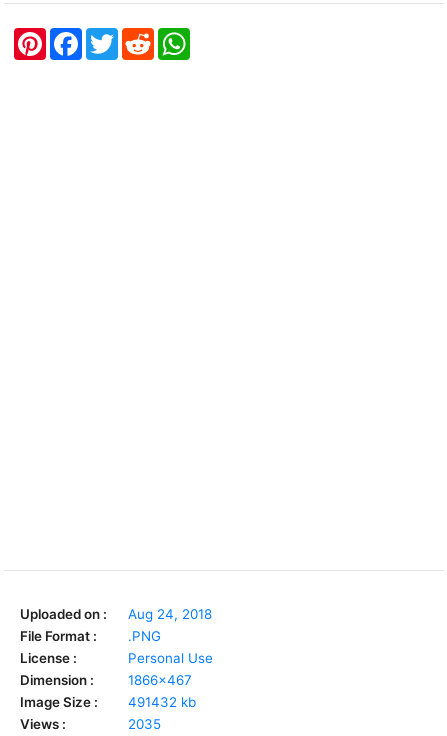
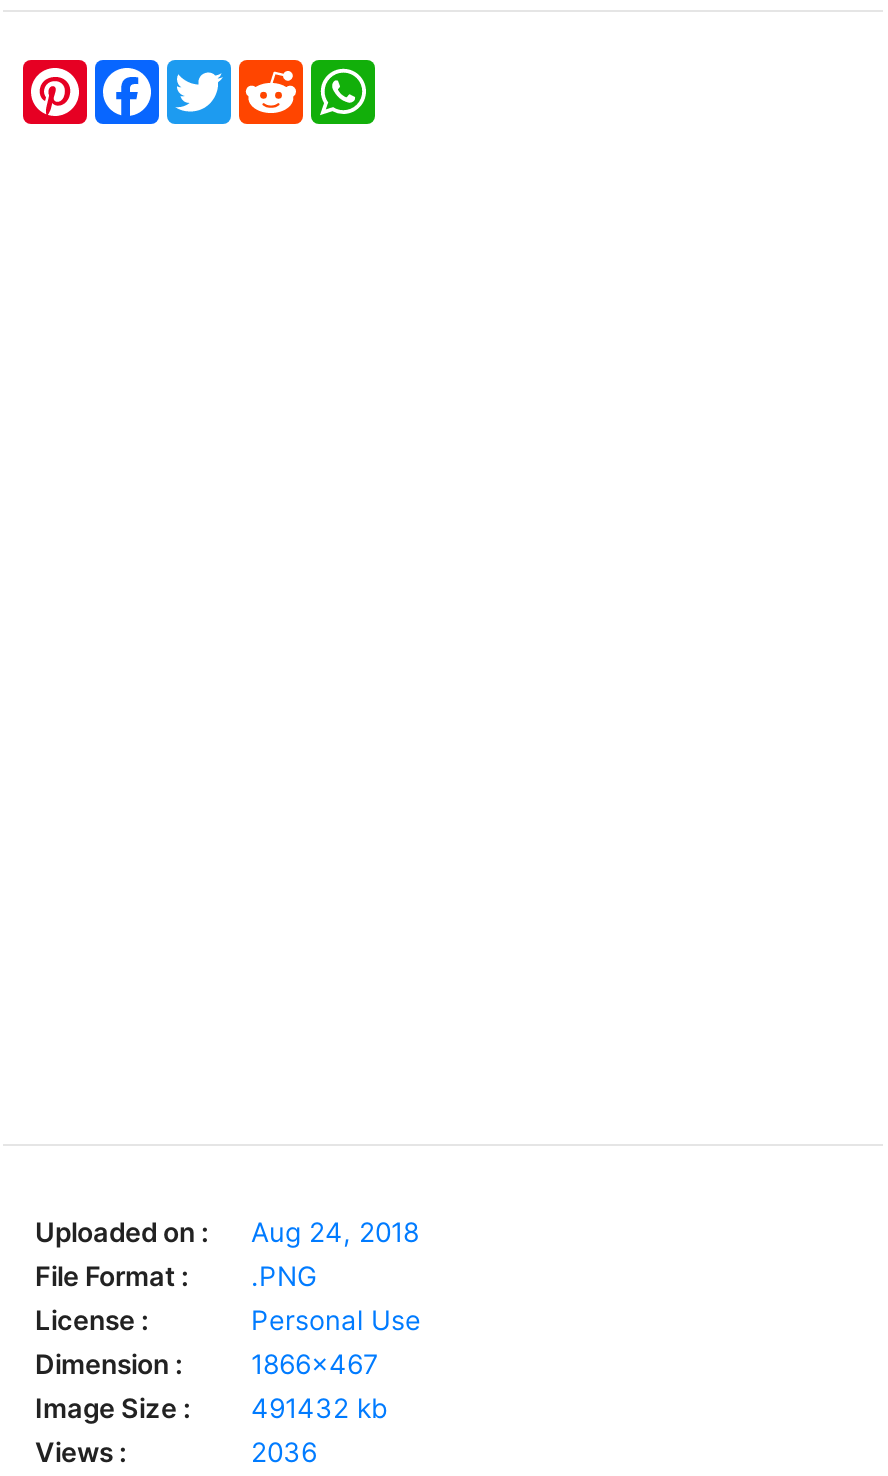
[128,716,161,732] 2035 -> [251,1436,317,1468] 2036

